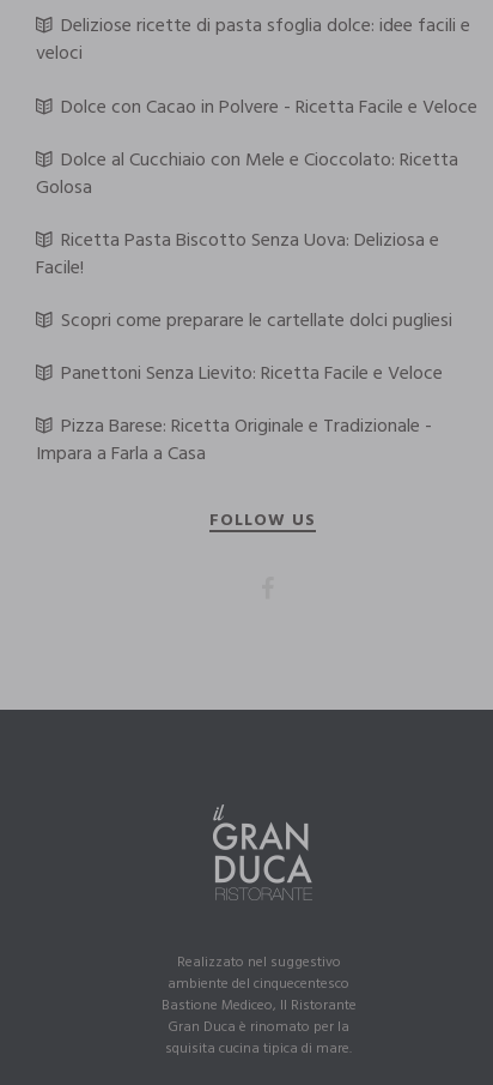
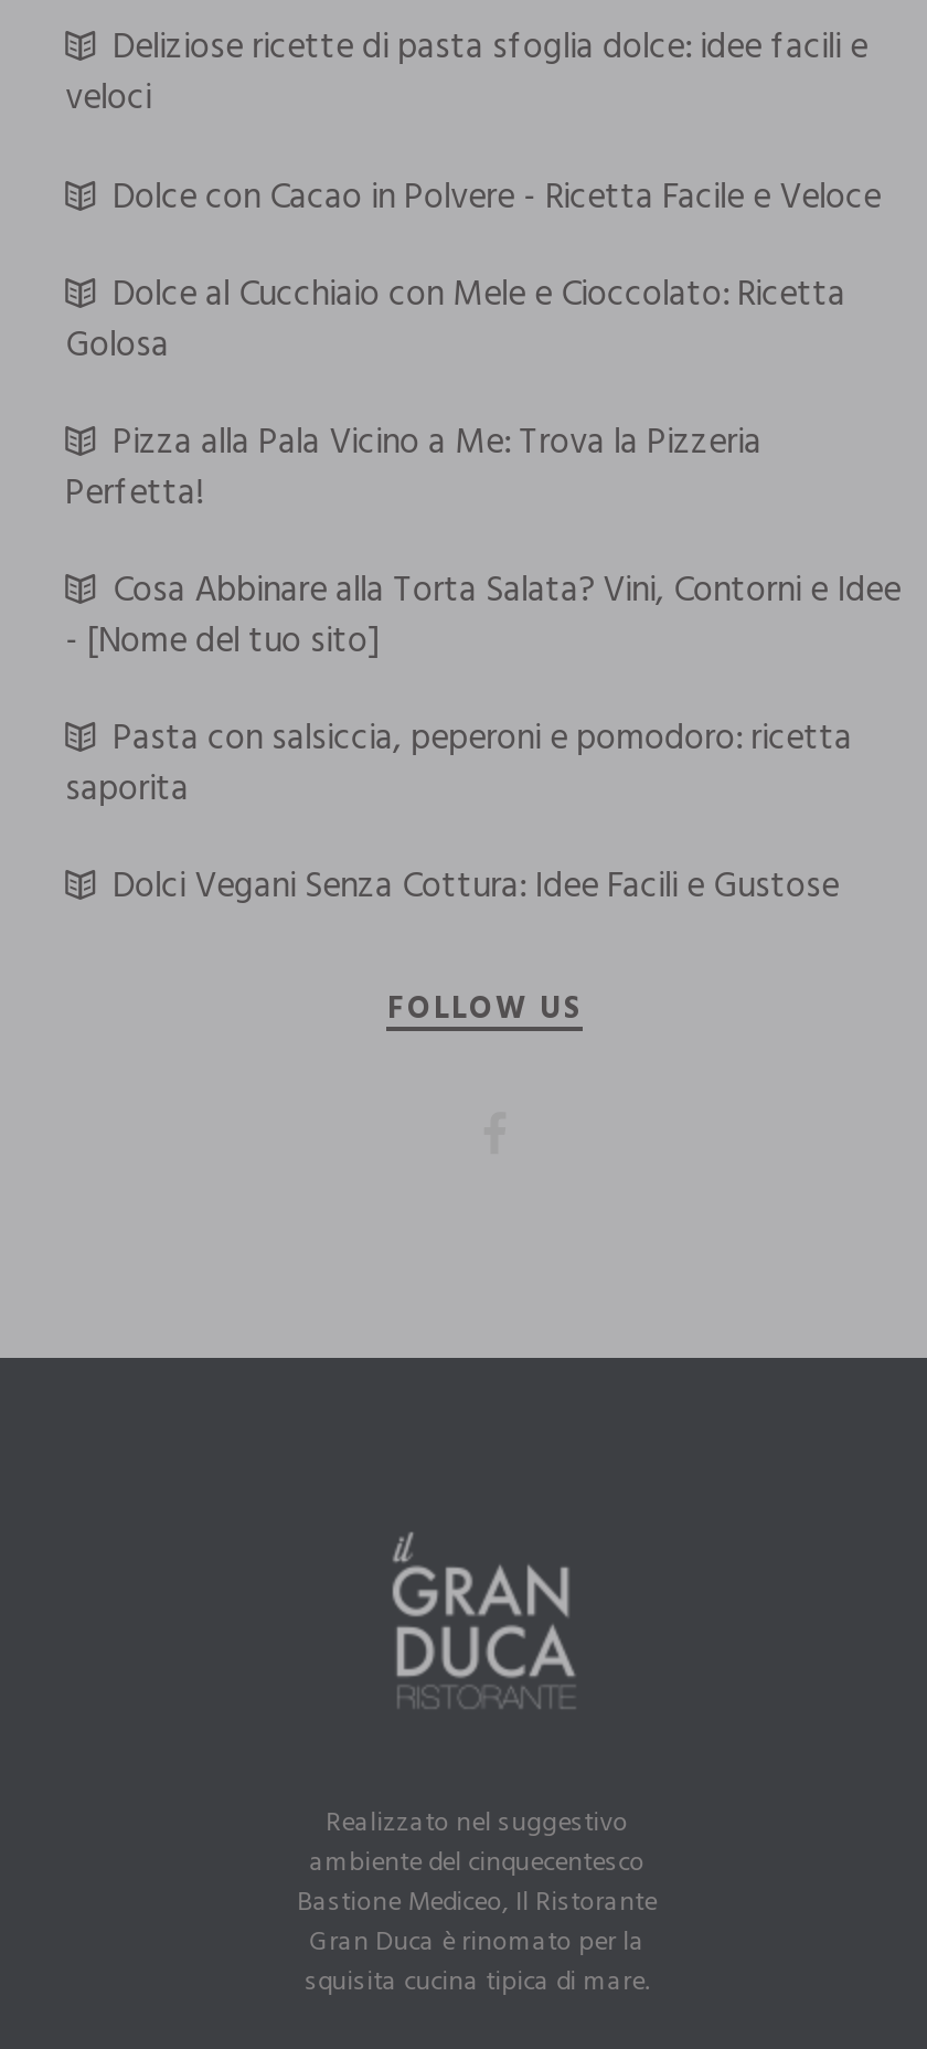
[35,225,439,284] Ricetta Pasta Biscotto Senza Uova: Deliziosa e | Facile! -> [65,415,762,523] Pizza alla Pala Vicino a Me: Trova la Pizzeria | Perfetta!
[61,306,452,337] Scopri come preparare le cartellate dolci pugliesi -> [65,563,901,671] Cosa Abbinare alla Torta Salata? Vini, Contorni e Idee | - [Nome del tuo sito]
[61,359,443,390] Panettoni Senza Lievito: Ricetta Facile e Veloce -> [65,712,852,820] Pasta con salsiccia, peperoni e pomodoro: ricetta | saporita
[35,412,432,471] Pizza Barese: Ricetta Originale e Tradizionale - | Impara a Farla a Casa -> [113,860,839,917] Dolci Vegani Senza Cottura: Idee Facili e Gustose

